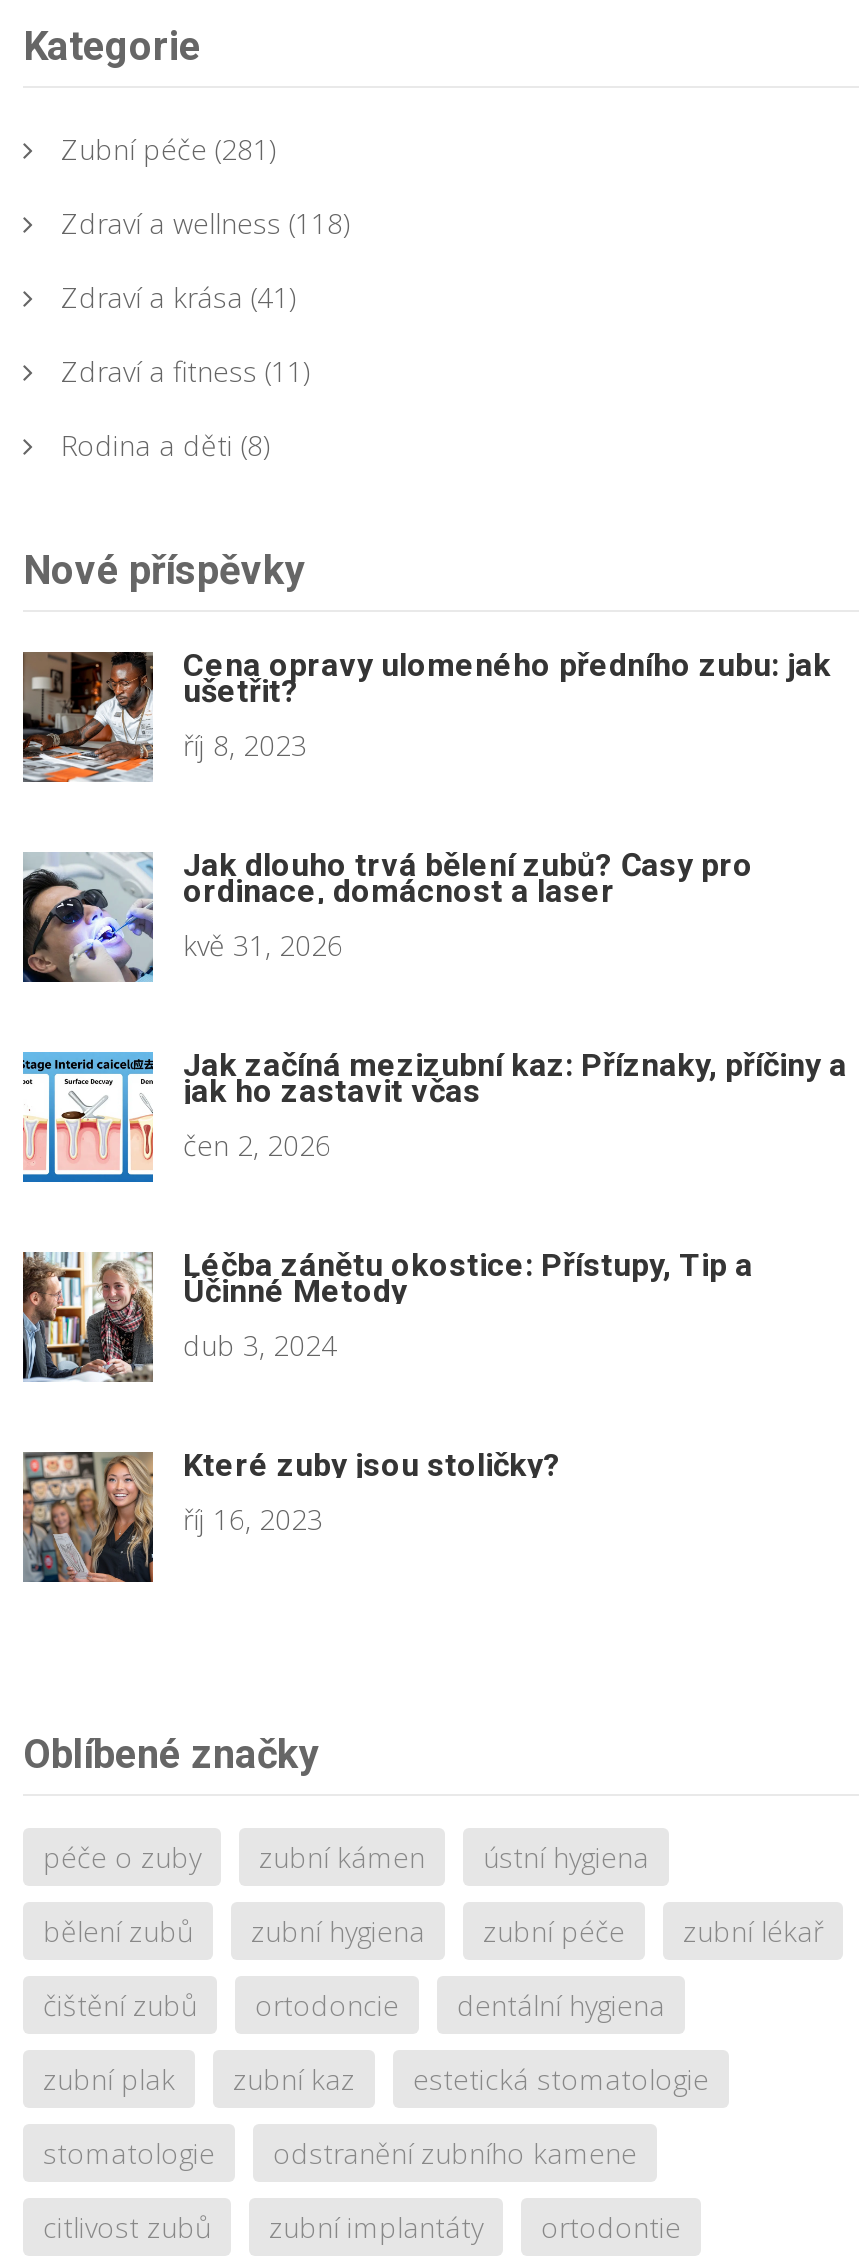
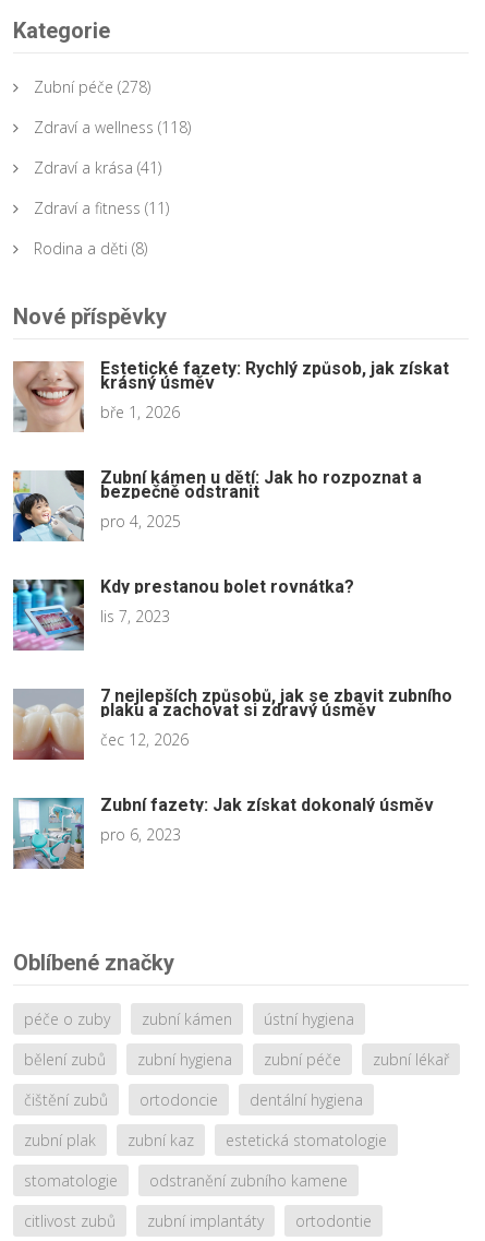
[61,129,275,167] Zubní péče (281) -> [34,76,150,97] Zubní péče (278)
[21,645,831,784] [image] | Cena opravy ulomeného předního zubu: jak | ušetřit? | říj 8, 2023 -> [12,358,449,433] [image] | Estetické fazety: Rychlý způsob, jak získat | krásný úsměv | bře 1, 2026
[21,845,753,984] [image] | Jak dlouho trvá bělení zubů? Časy pro | ordinace, domácnost a laser | kvě 31, 2026 -> [12,467,422,542] [image] | Zubní kámen u dětí: Jak ho rozpoznat a | bezpečně odstranit | pro 4, 2025
[21,1045,847,1184] [image] | Jak začíná mezizubní kaz: Příznaky, příčiny a | jak ho zastavit včas | čen 2, 2026 -> [12,576,354,652] [image] | Kdy prestanou bolet rovnátka? | lis 7, 2023
[21,1245,753,1382] [image] | Léčba zánětu okostice: Přístupy, Tip a | Účinné Metody | dub 3, 2024 -> [12,685,452,761] [image] | 7 nejlepších způsobů, jak se zbavit zubního | plaku a zachovat si zdravý úsměv | čec 12, 2026
[21,1445,561,1584] [image] | Které zuby jsou stoličky? | říj 16, 2023 -> [12,794,434,870] [image] | Zubní fazety: Jak získat dokonalý úsměv | pro 6, 2023

